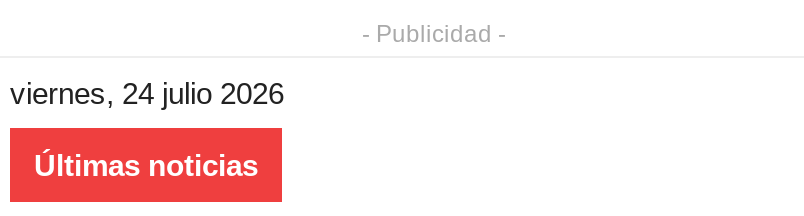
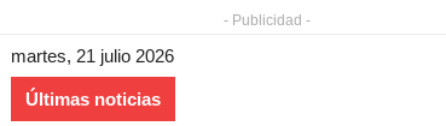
[10,76,284,110] viernes, 24 julio 2026 -> [11,46,174,66] martes, 21 julio 2026

